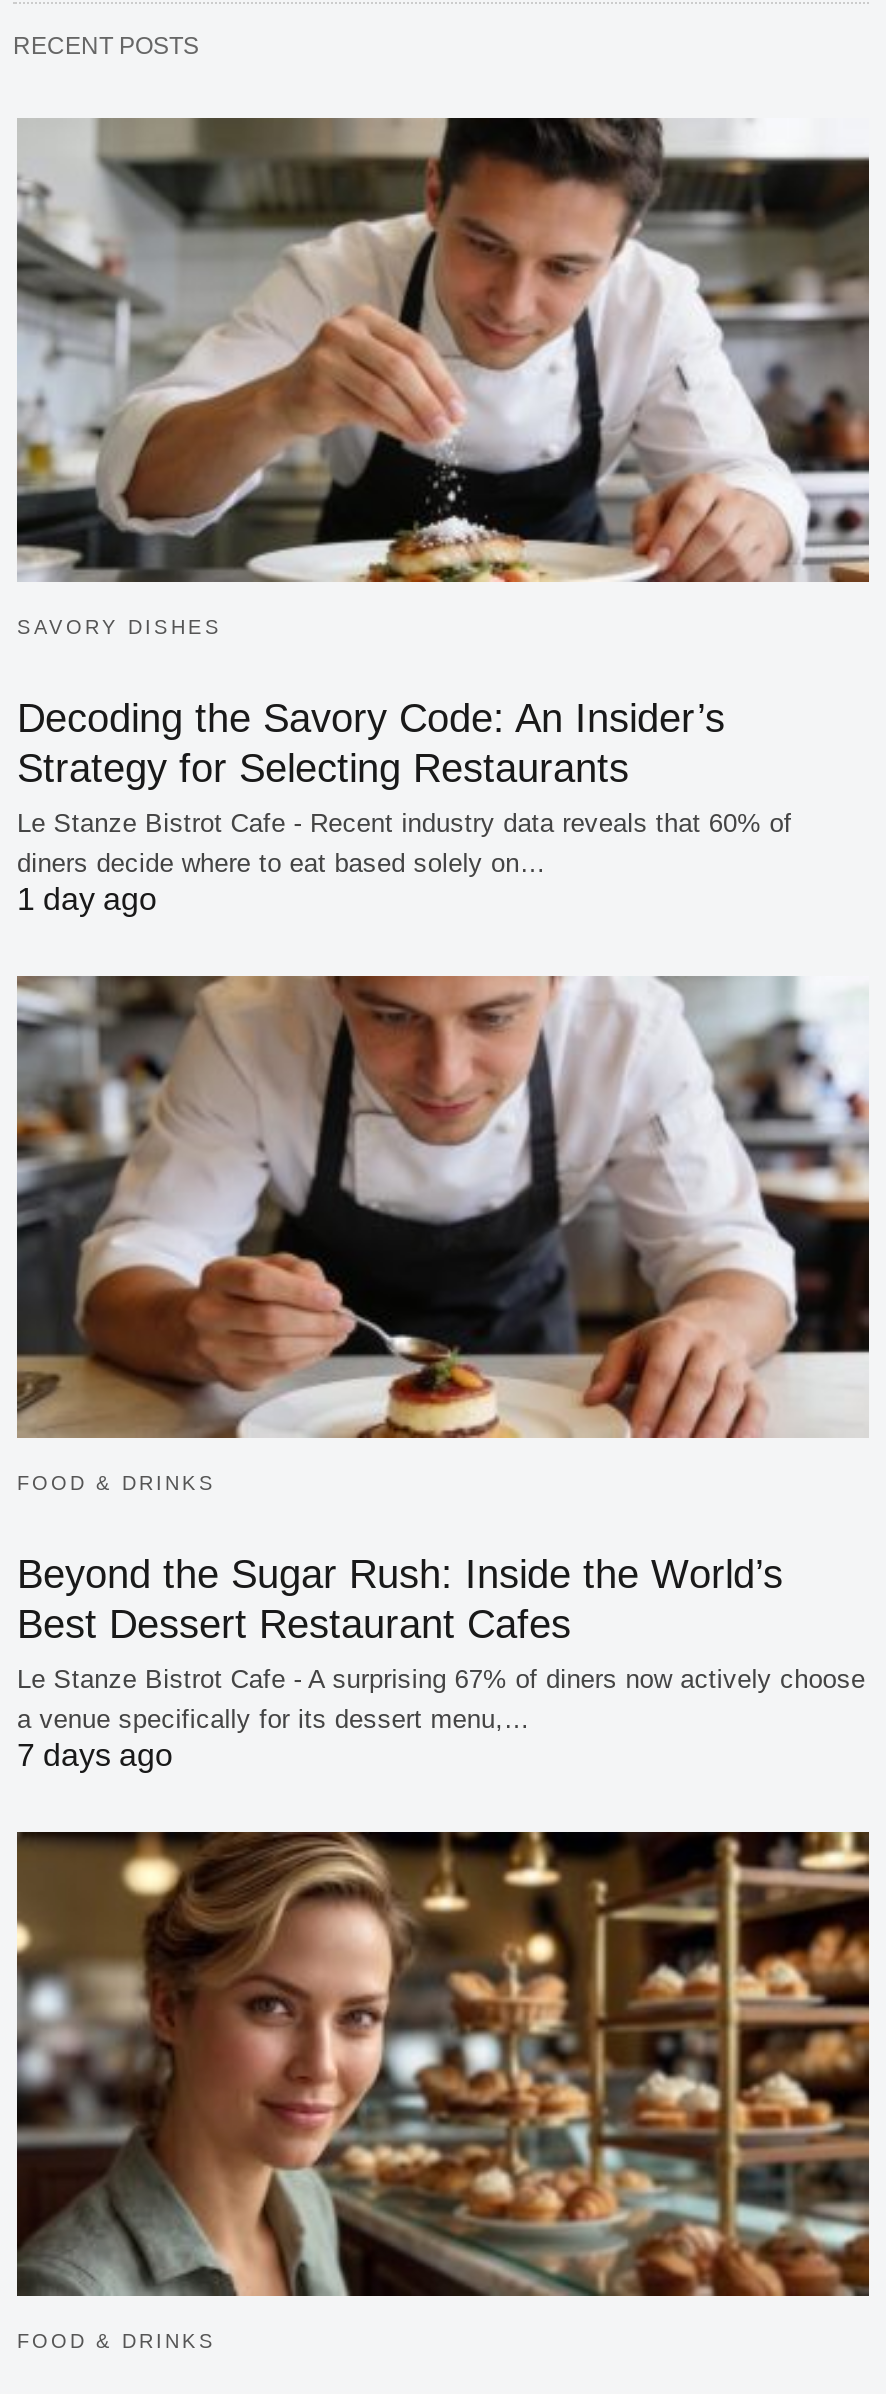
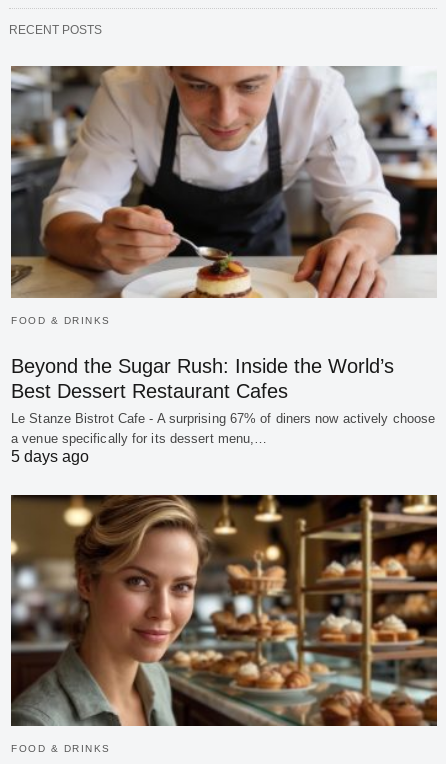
[15,116,871,916] [image] | SAVORY DISHES | Decoding the Savory Code: An Insider’s | Strategy for Selecting Restaurants | Le Stanze Bistrot Cafe - Recent industry data reveals that 60% of | diners decide where to eat based solely on… | 1 day ago -> none
[17,1739,173,1773] 7 days ago -> [11,448,89,465] 5 days ago

